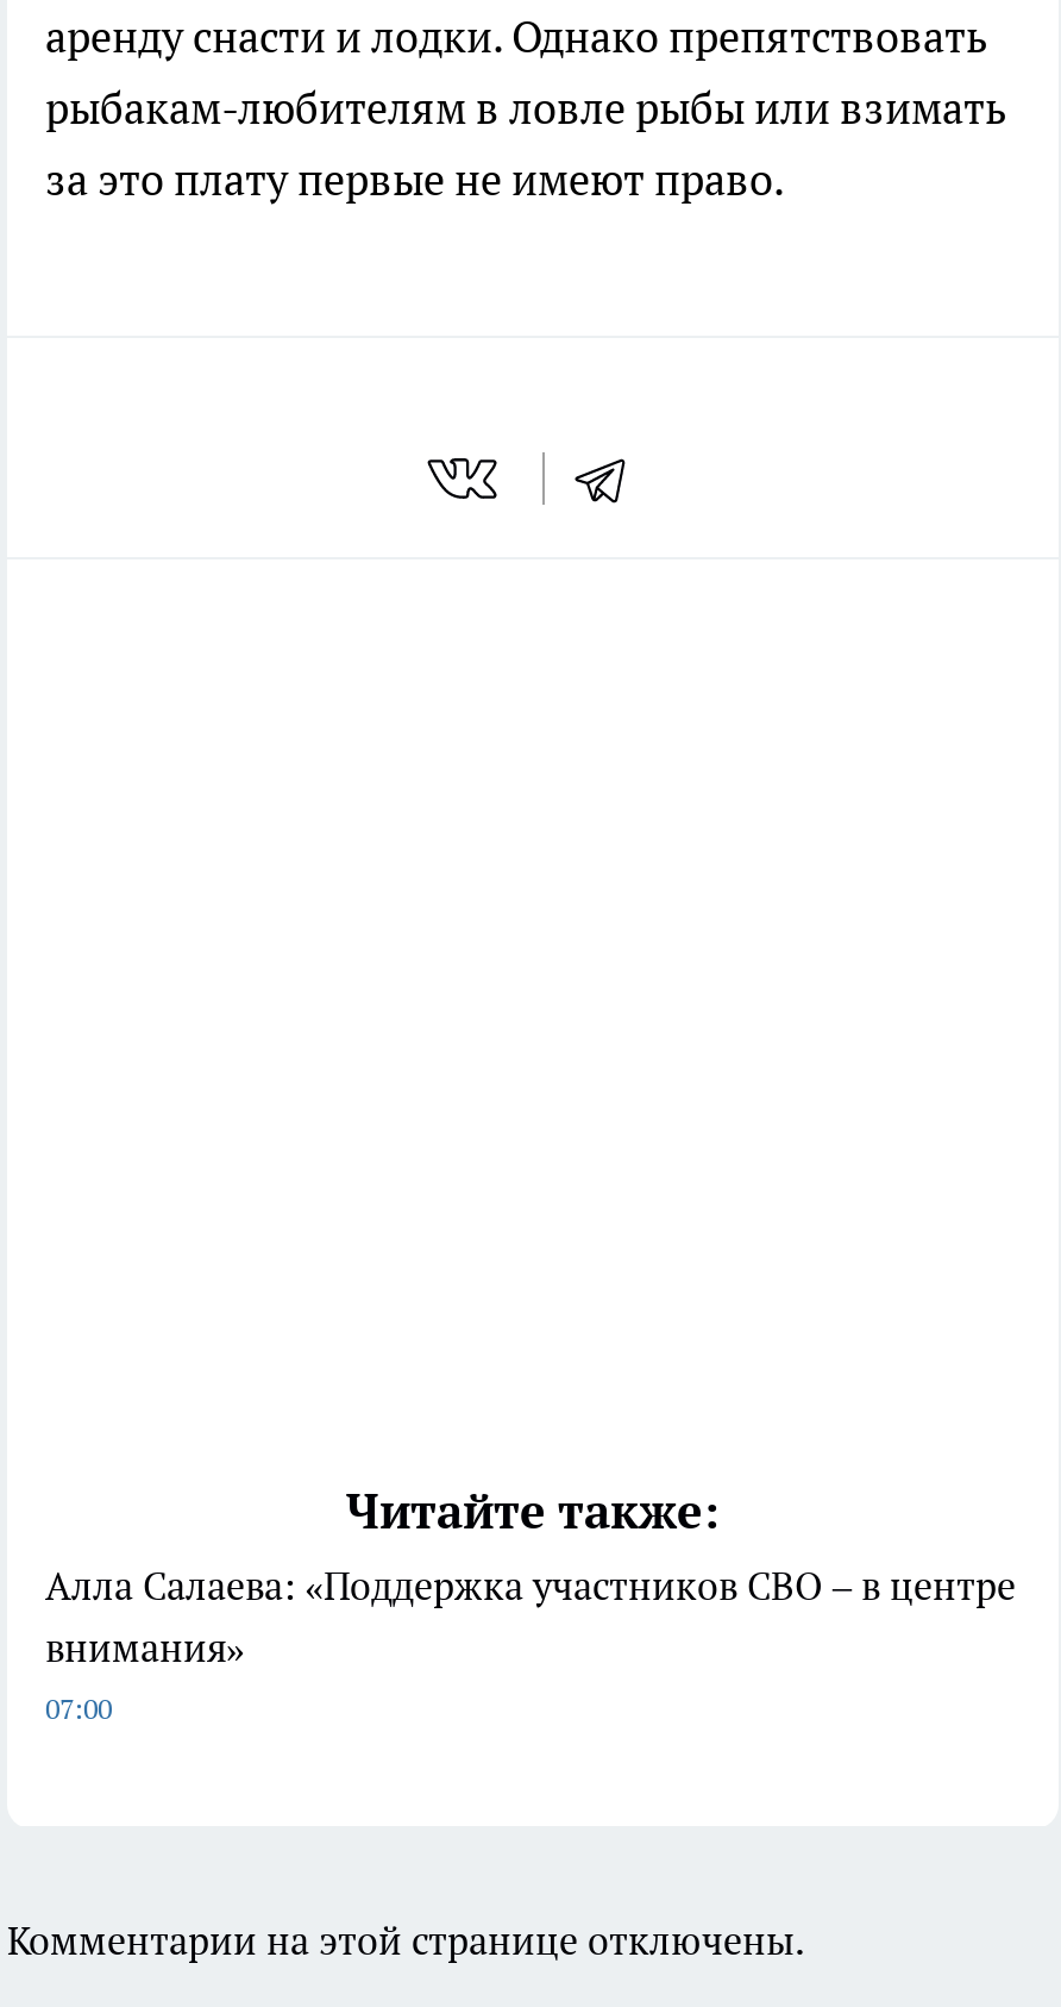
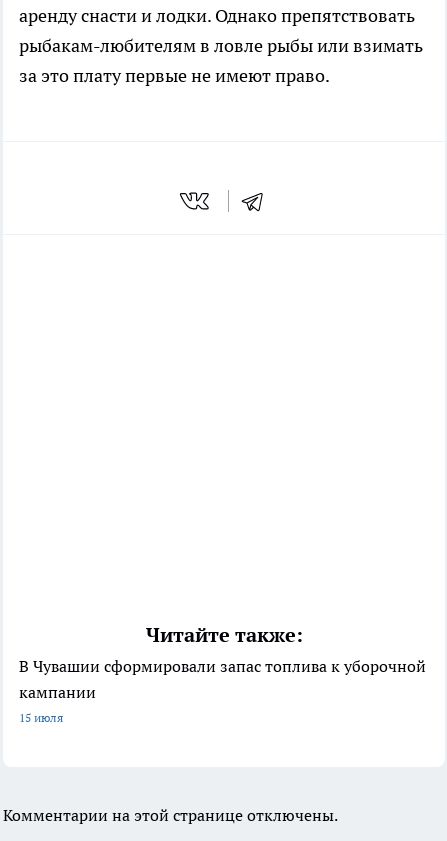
[45,1561,1016,1725] Алла Салаева: «Поддержка участников СВО – в центре | внимания» | 07:00 -> [19,656,426,725] В Чувашии сформировали запас топлива к уборочной | кампании | 15 июля

